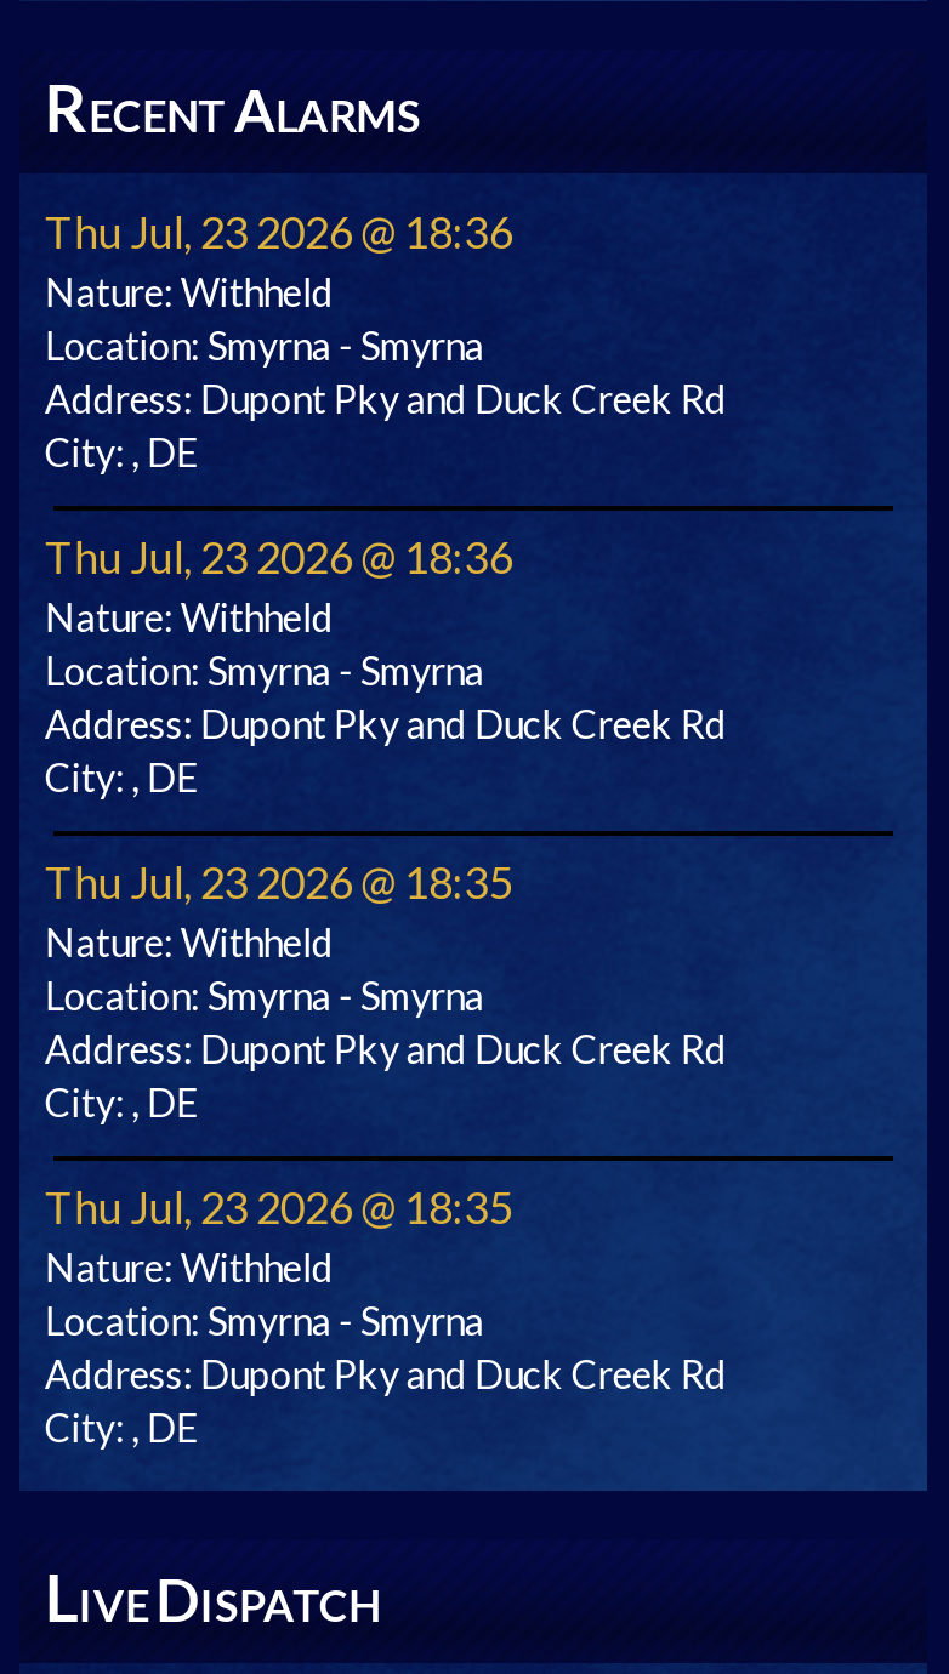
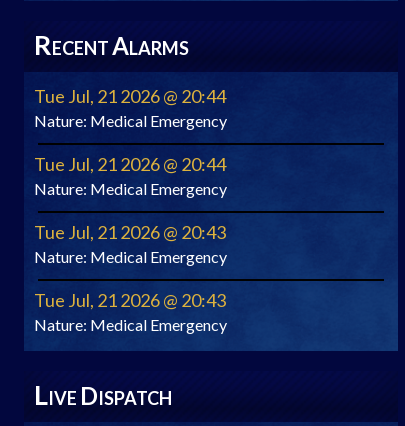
[45,206,727,475] Thu Jul, 23 2026 @ 18:36 | Nature: Withheld | Location: Smyrna - Smyrna | Address: Dupont Pky and Duck Creek Rd | City:, DE -> [34,85,227,130] Tue Jul, 21 2026 @ 20:44 | Nature: Medical Emergency
[45,531,727,800] Thu Jul, 23 2026 @ 18:36 | Nature: Withheld | Location: Smyrna - Smyrna | Address: Dupont Pky and Duck Creek Rd | City:, DE -> [34,153,227,198] Tue Jul, 21 2026 @ 20:44 | Nature: Medical Emergency
[45,856,727,1125] Thu Jul, 23 2026 @ 18:35 | Nature: Withheld | Location: Smyrna - Smyrna | Address: Dupont Pky and Duck Creek Rd | City:, DE -> [34,221,227,266] Tue Jul, 21 2026 @ 20:43 | Nature: Medical Emergency
[45,1181,727,1450] Thu Jul, 23 2026 @ 18:35 | Nature: Withheld | Location: Smyrna - Smyrna | Address: Dupont Pky and Duck Creek Rd | City:, DE -> [34,289,227,334] Tue Jul, 21 2026 @ 20:43 | Nature: Medical Emergency

